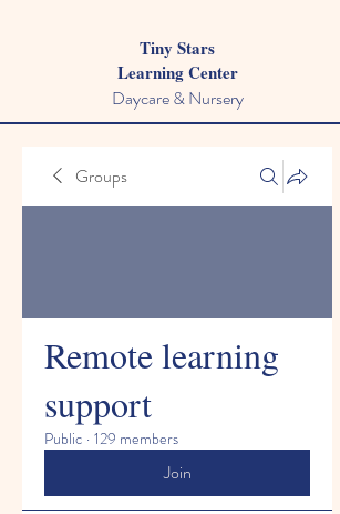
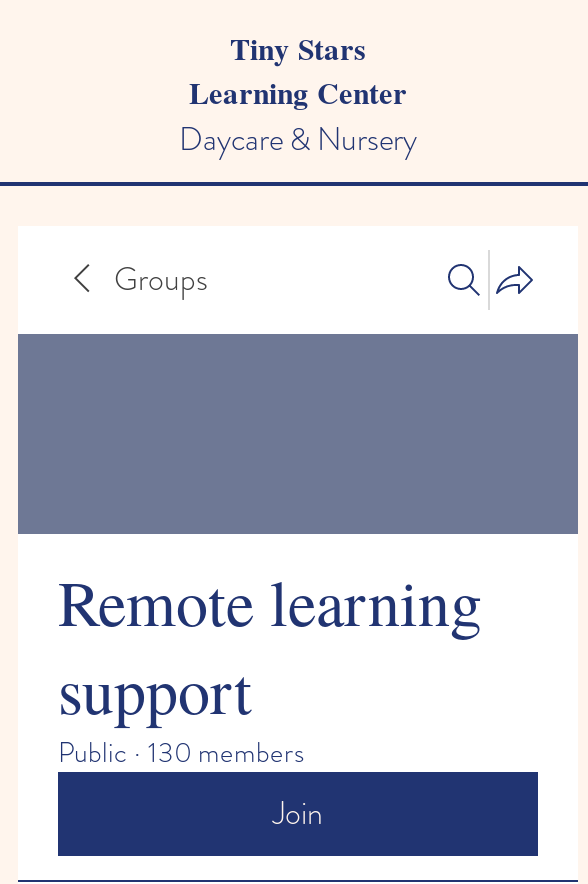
[44,427,178,450] Public · 129 members -> [58,732,304,772] Public · 130 members

